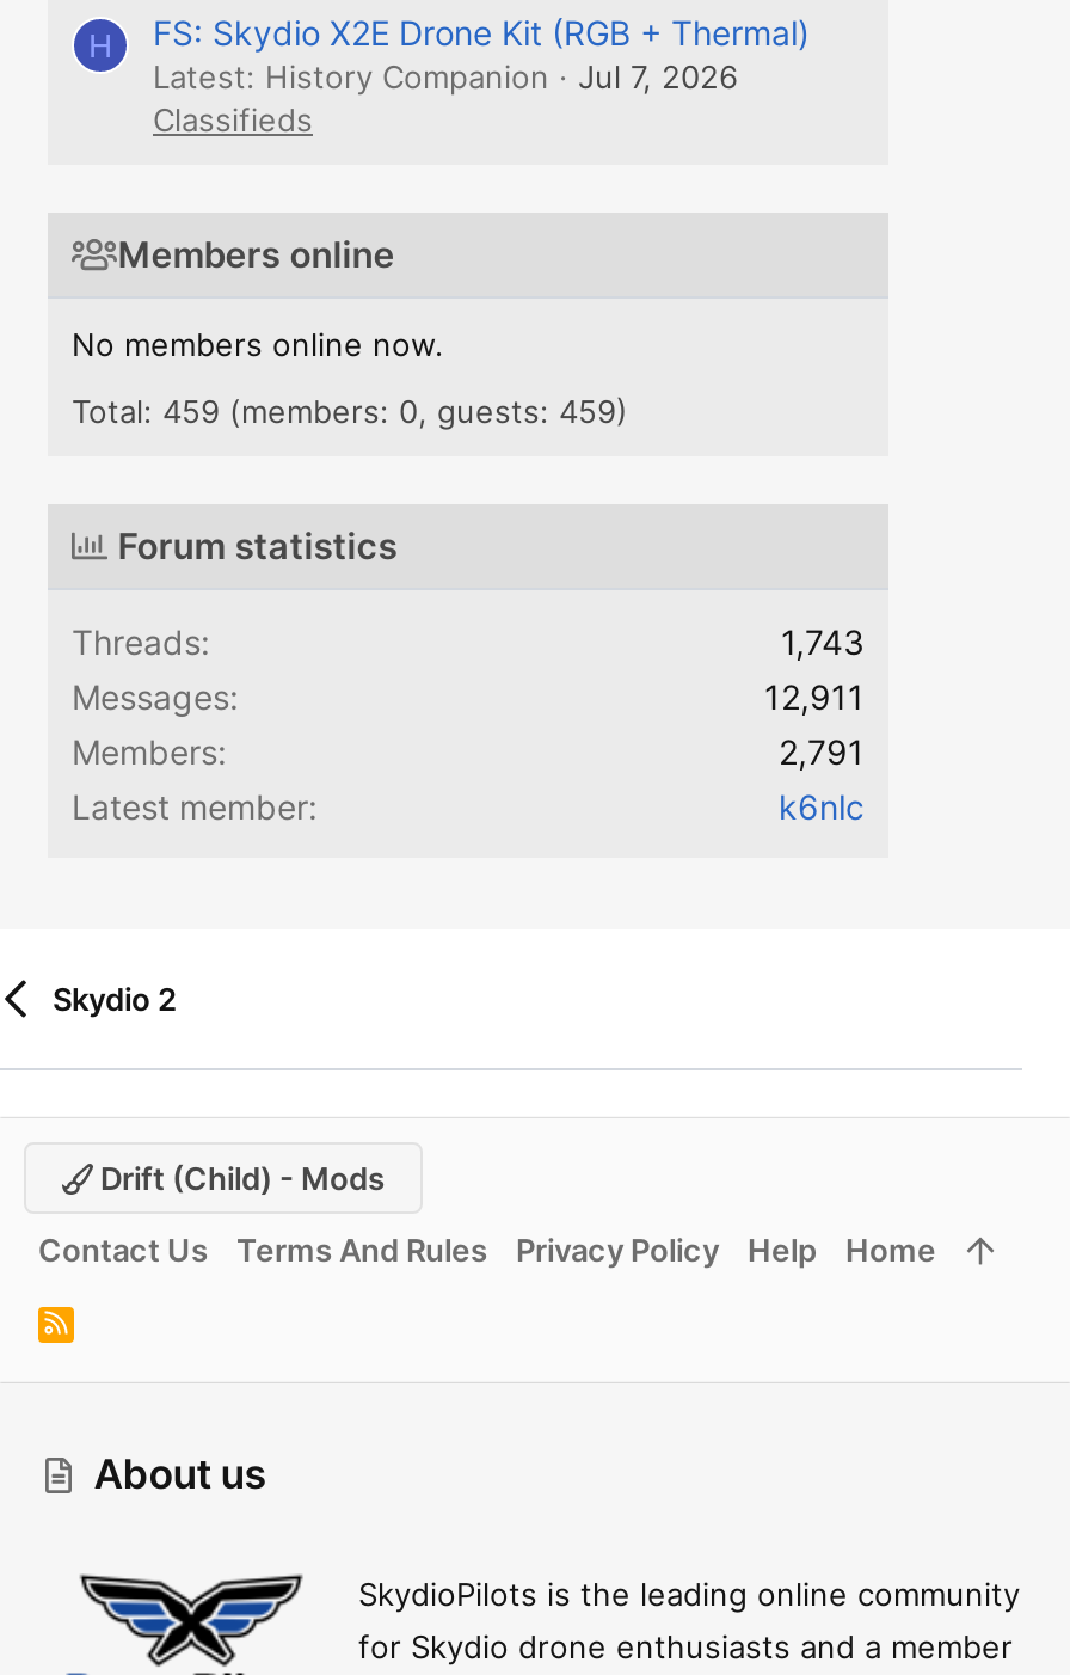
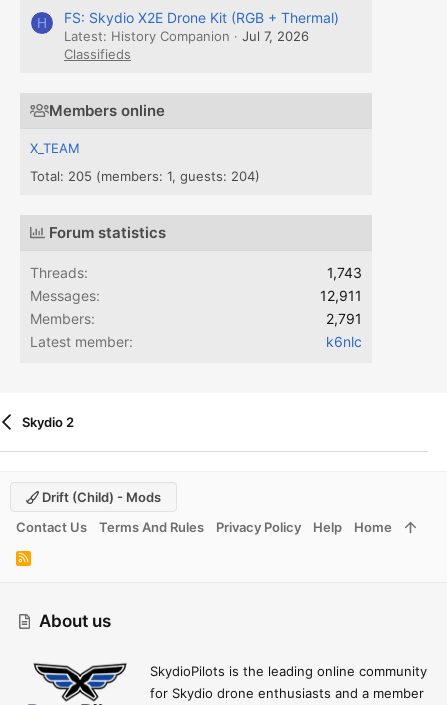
[72,326,444,364] No members online now. -> [30,140,80,156] X_TEAM
[72,393,628,431] Total: 459 (members: 0, guests: 459) -> [30,168,260,184] Total: 205 (members: 1, guests: 204)

